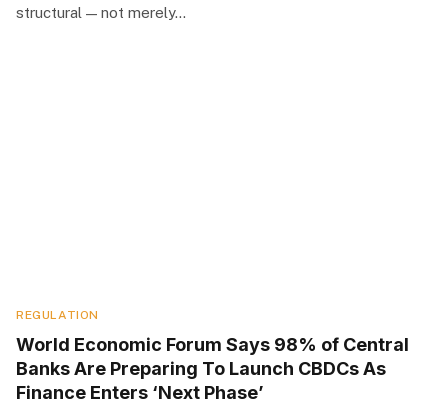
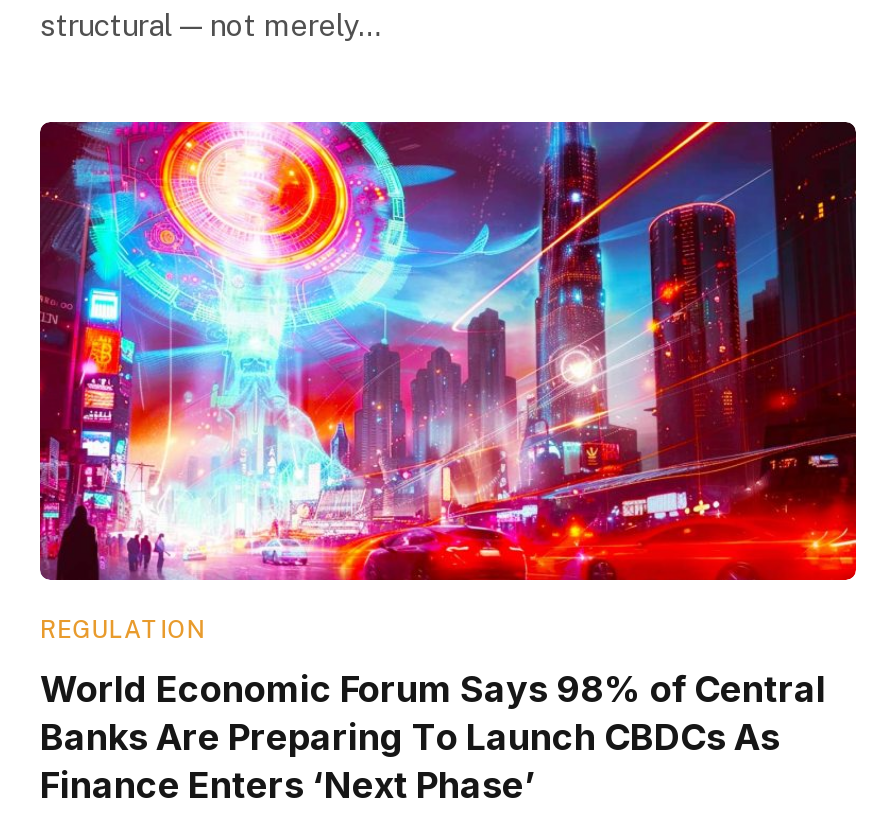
none -> [38,120,858,582] [image]

